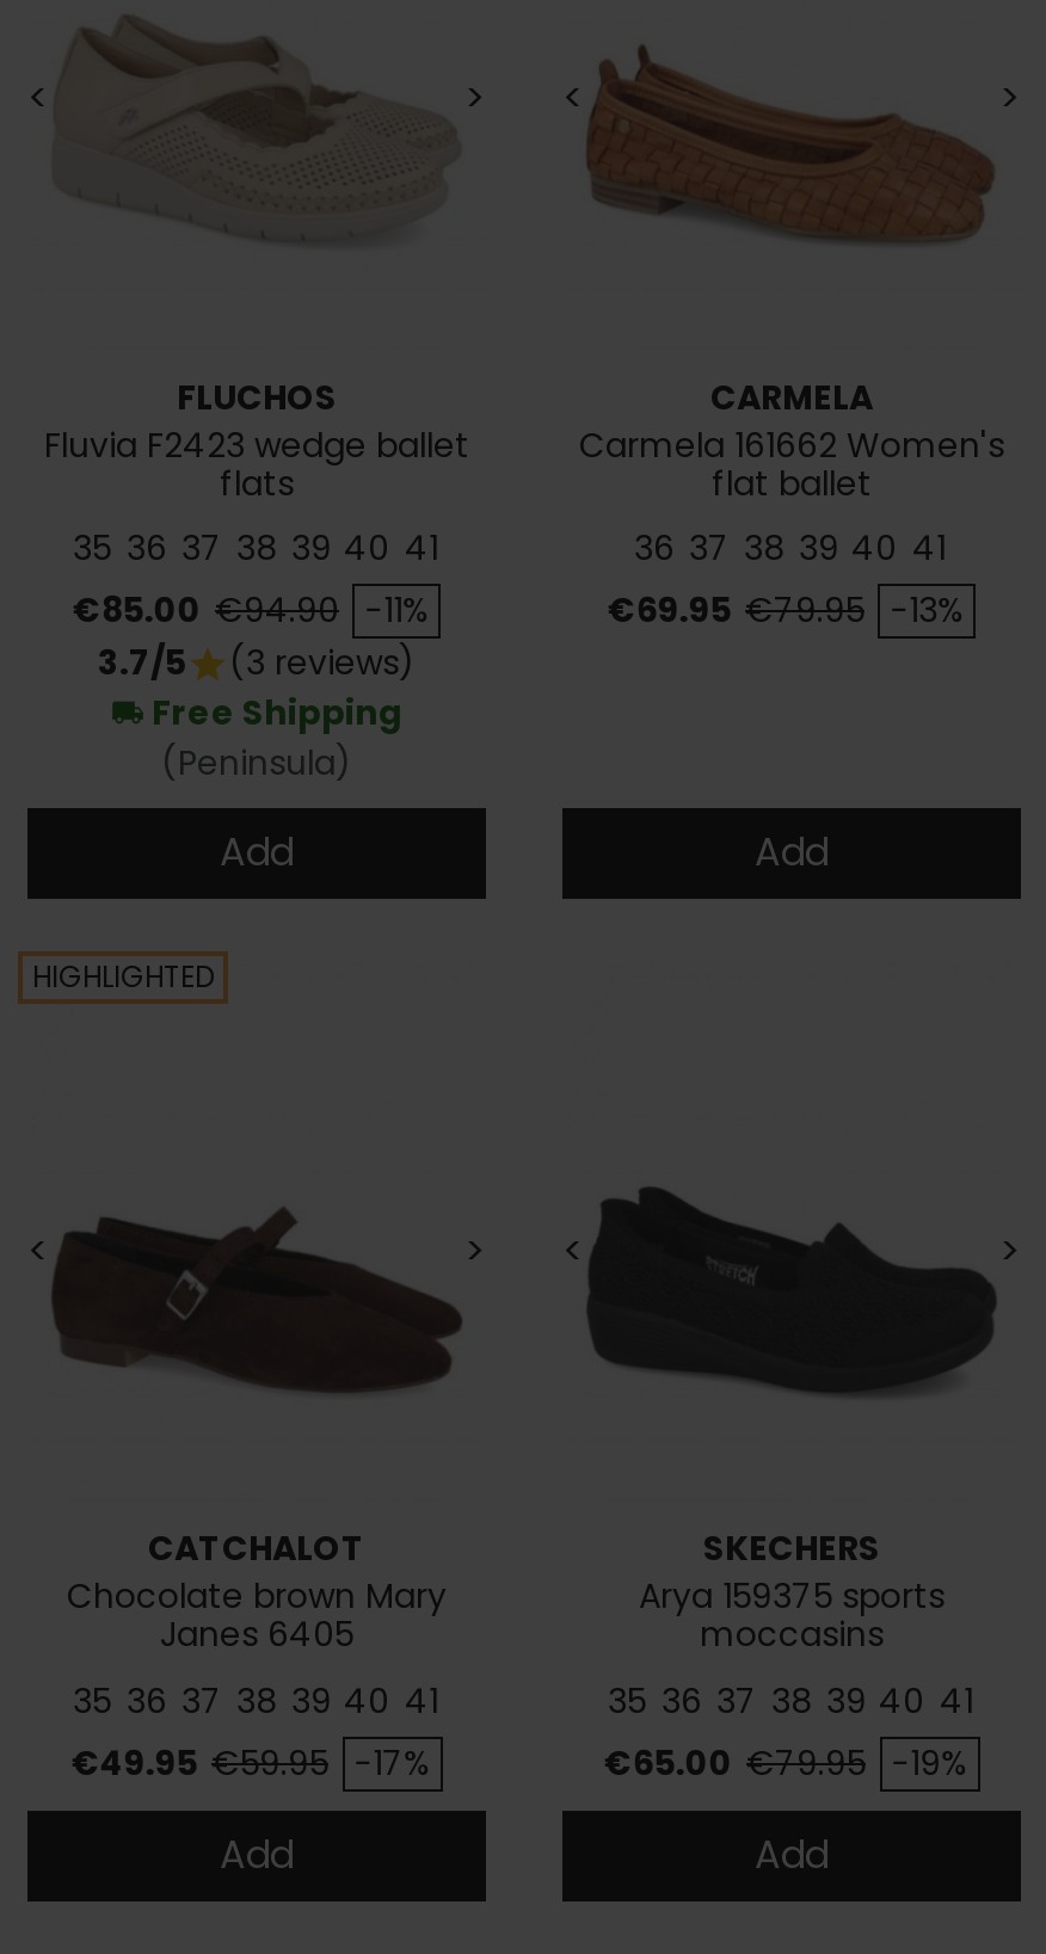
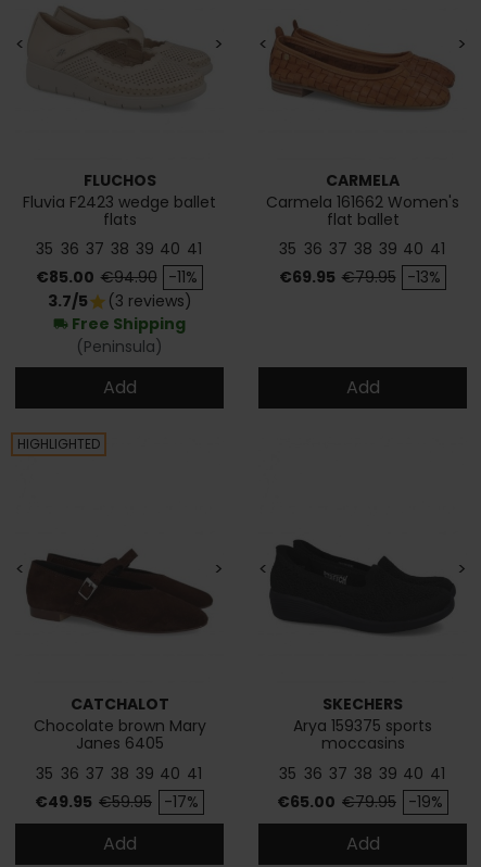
[634,525,946,572] 36 37 38 39 40 41 -> [279,238,445,260] 35 36 37 38 39 40 41

